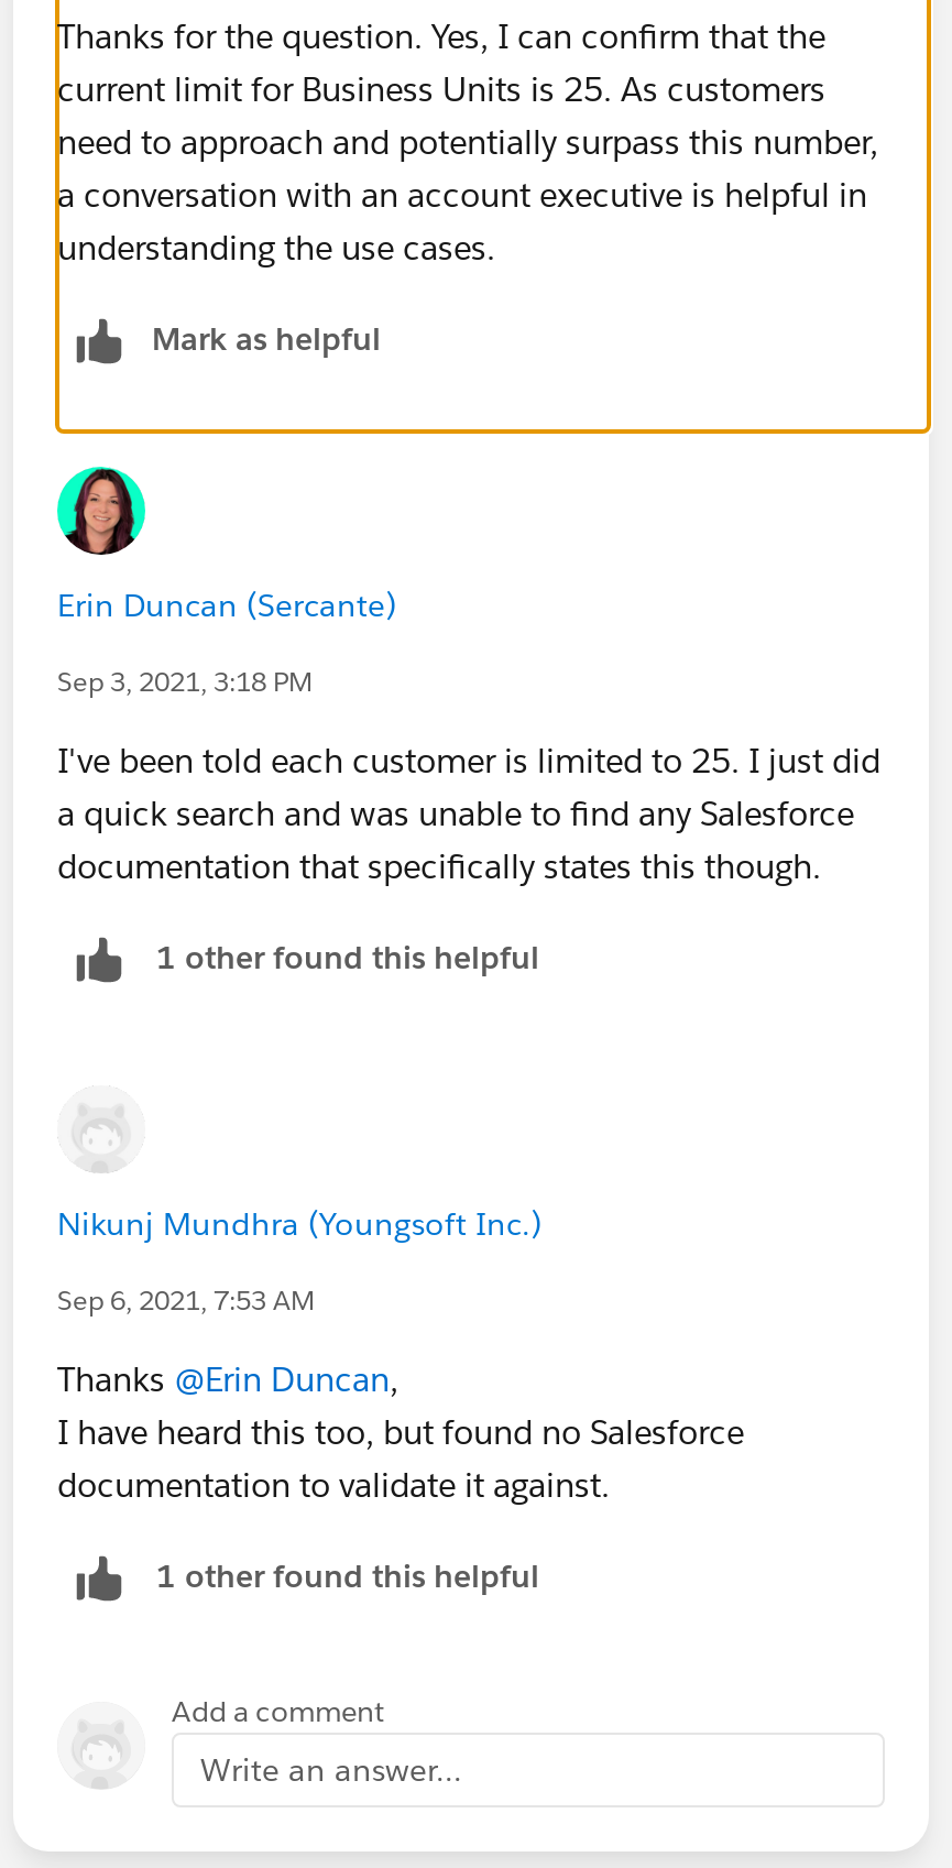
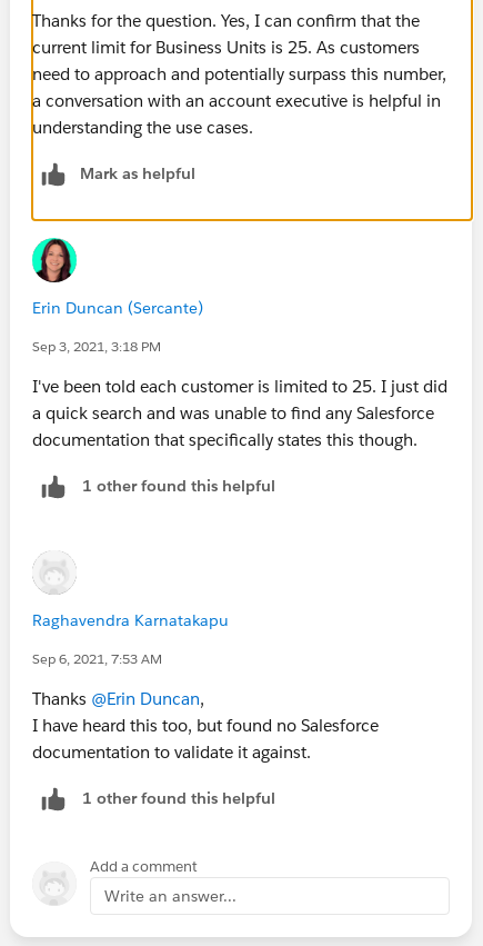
[57,1204,541,1243] Nikunj Mundhra (Youngsoft Inc.) -> [32,610,229,630] Raghavendra Karnatakapu

